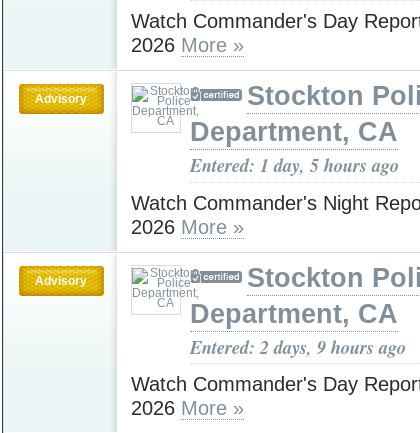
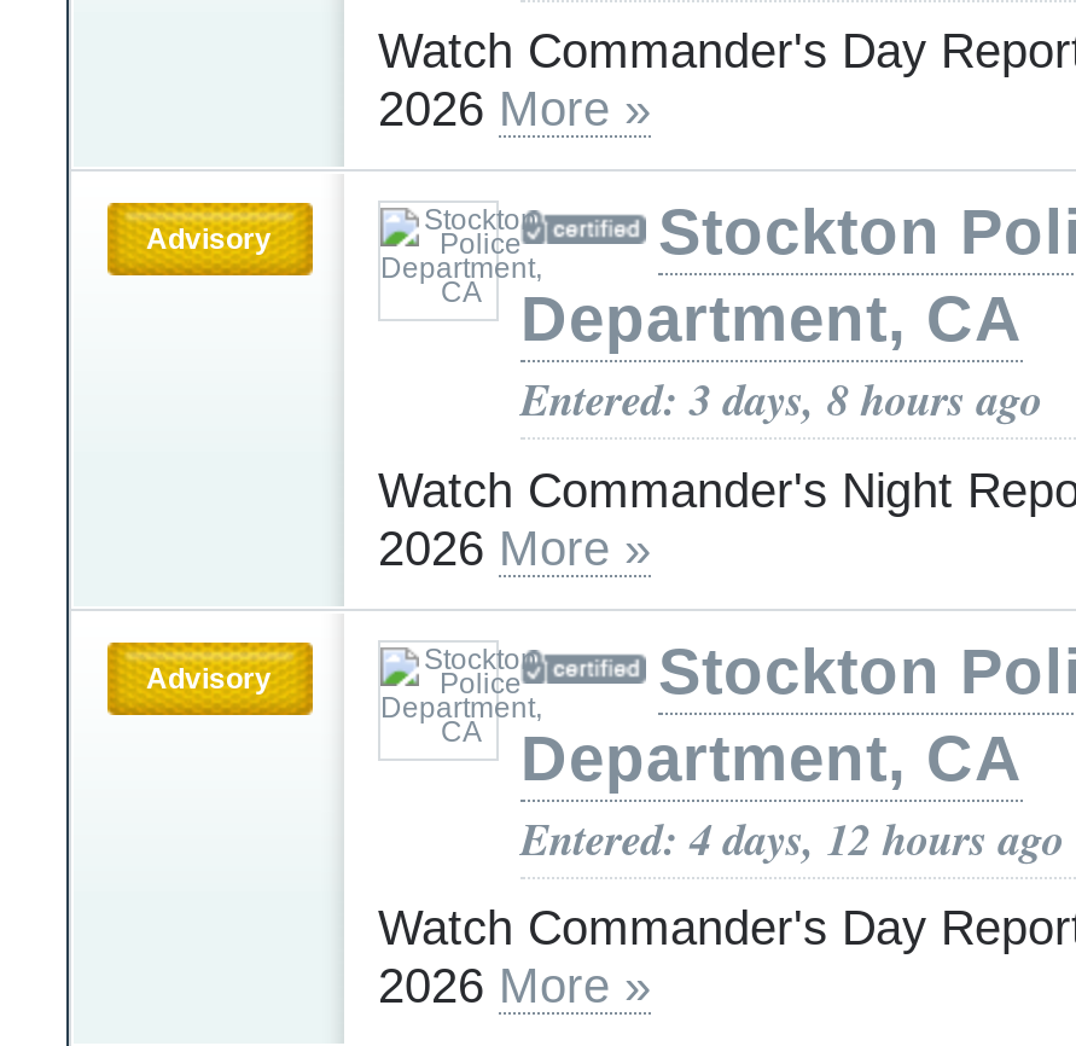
[190,152,399,178] Entered: 1 day, 5 hours ago -> [520,367,1042,430] Entered: 3 days, 8 hours ago
[190,334,406,360] Entered: 2 days, 9 hours ago -> [520,806,1064,869] Entered: 4 days, 12 hours ago

